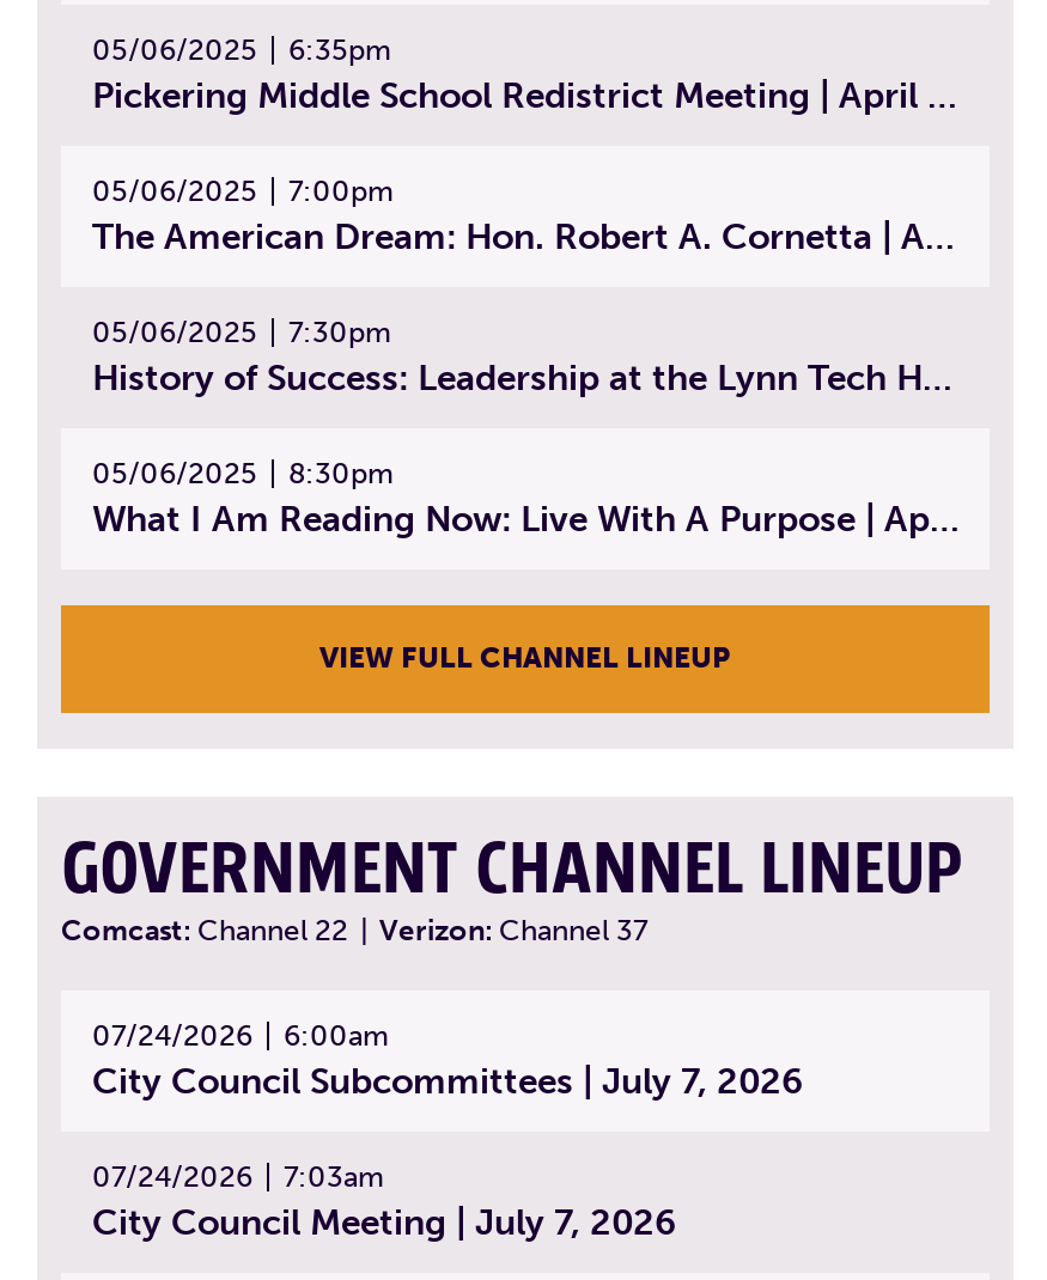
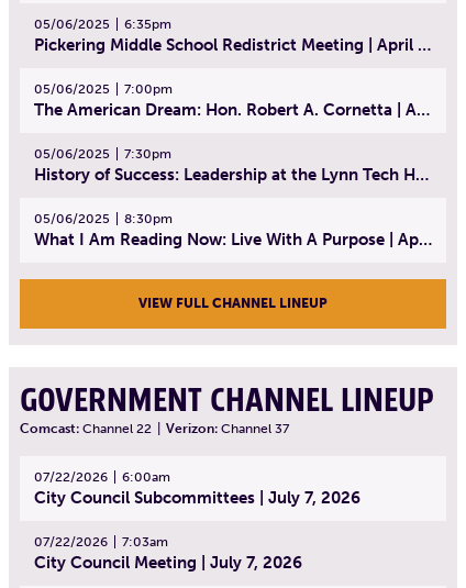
[92,1019,389,1052] 07/24/2026 6:00am -> [34,469,170,485] 07/22/2026 6:00am
[92,1160,384,1194] 07/24/2026 7:03am -> [34,534,168,549] 07/22/2026 7:03am

